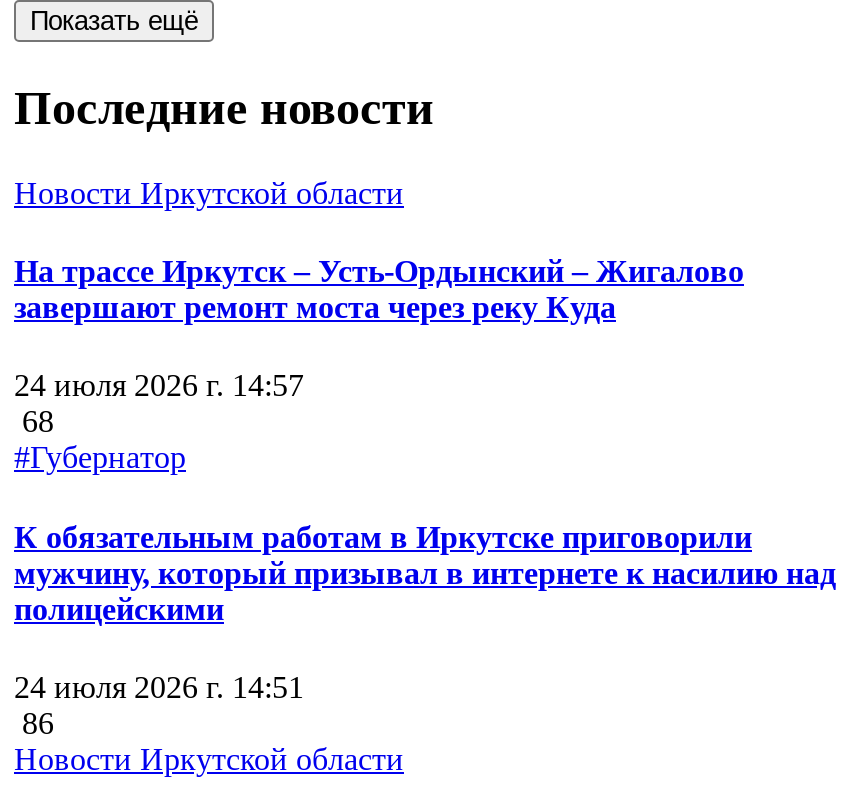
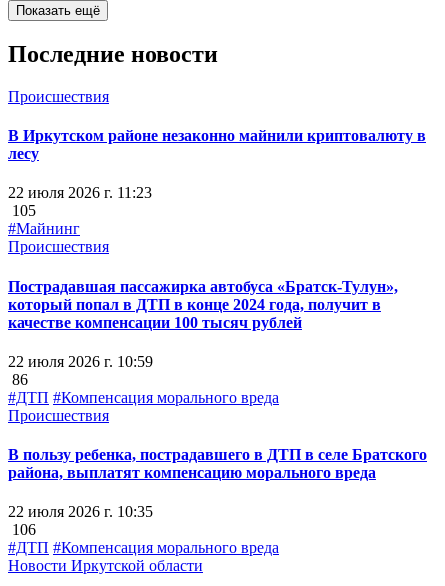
[14,176,404,210] Новости Иркутской области -> [8,88,109,105] Происшествия
[14,254,744,324] На трассе Иркутск – Усть-Ордынский – Жигалово | завершают ремонт моста через реку Куда -> [8,127,426,162] В Иркутском районе незаконно майнили криптовалюту в | лесу
[14,369,304,475] 24 июля 2026 г. 14:57 | 68 | #Губернатор -> [8,184,152,255] 22 июля 2026 г. 11:23 | 105 | #Майнинг | Происшествия
[14,519,836,625] К обязательным работам в Иркутске приговорили | мужчину, который призывал в интернете к насилию над | полицейскими -> [8,278,398,331] Пострадавшая пассажирка автобуса «Братск-Тулун», | который попал в ДТП в конце 2024 года, получит в | качестве компенсации 100 тысяч рублей
[14,670,304,704] 24 июля 2026 г. 14:51 -> [8,353,153,370] 22 июля 2026 г. 10:59
none -> [8,389,427,556] #ДТП #Компенсация морального вреда | Происшествия | В пользу ребенка, пострадавшего в ДТП в селе Братского | района, выплатят компенсацию морального вреда | 22 июля 2026 г. 10:35 | 106 | #ДТП #Компенсация морального вреда

